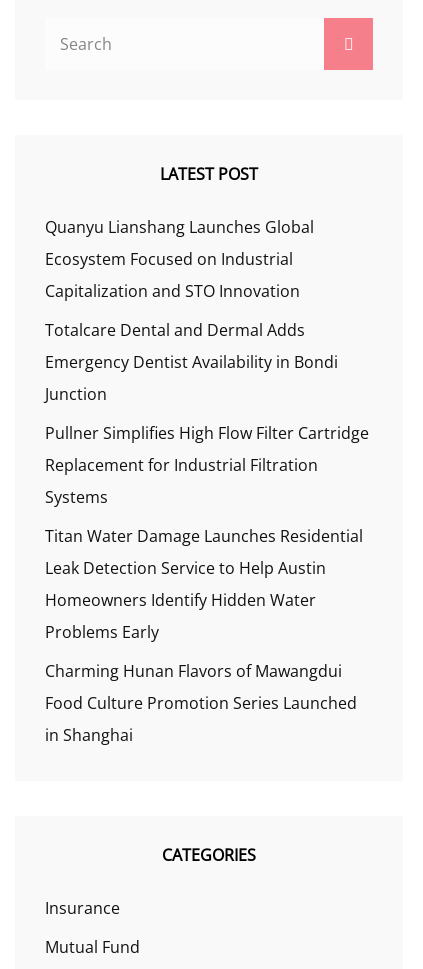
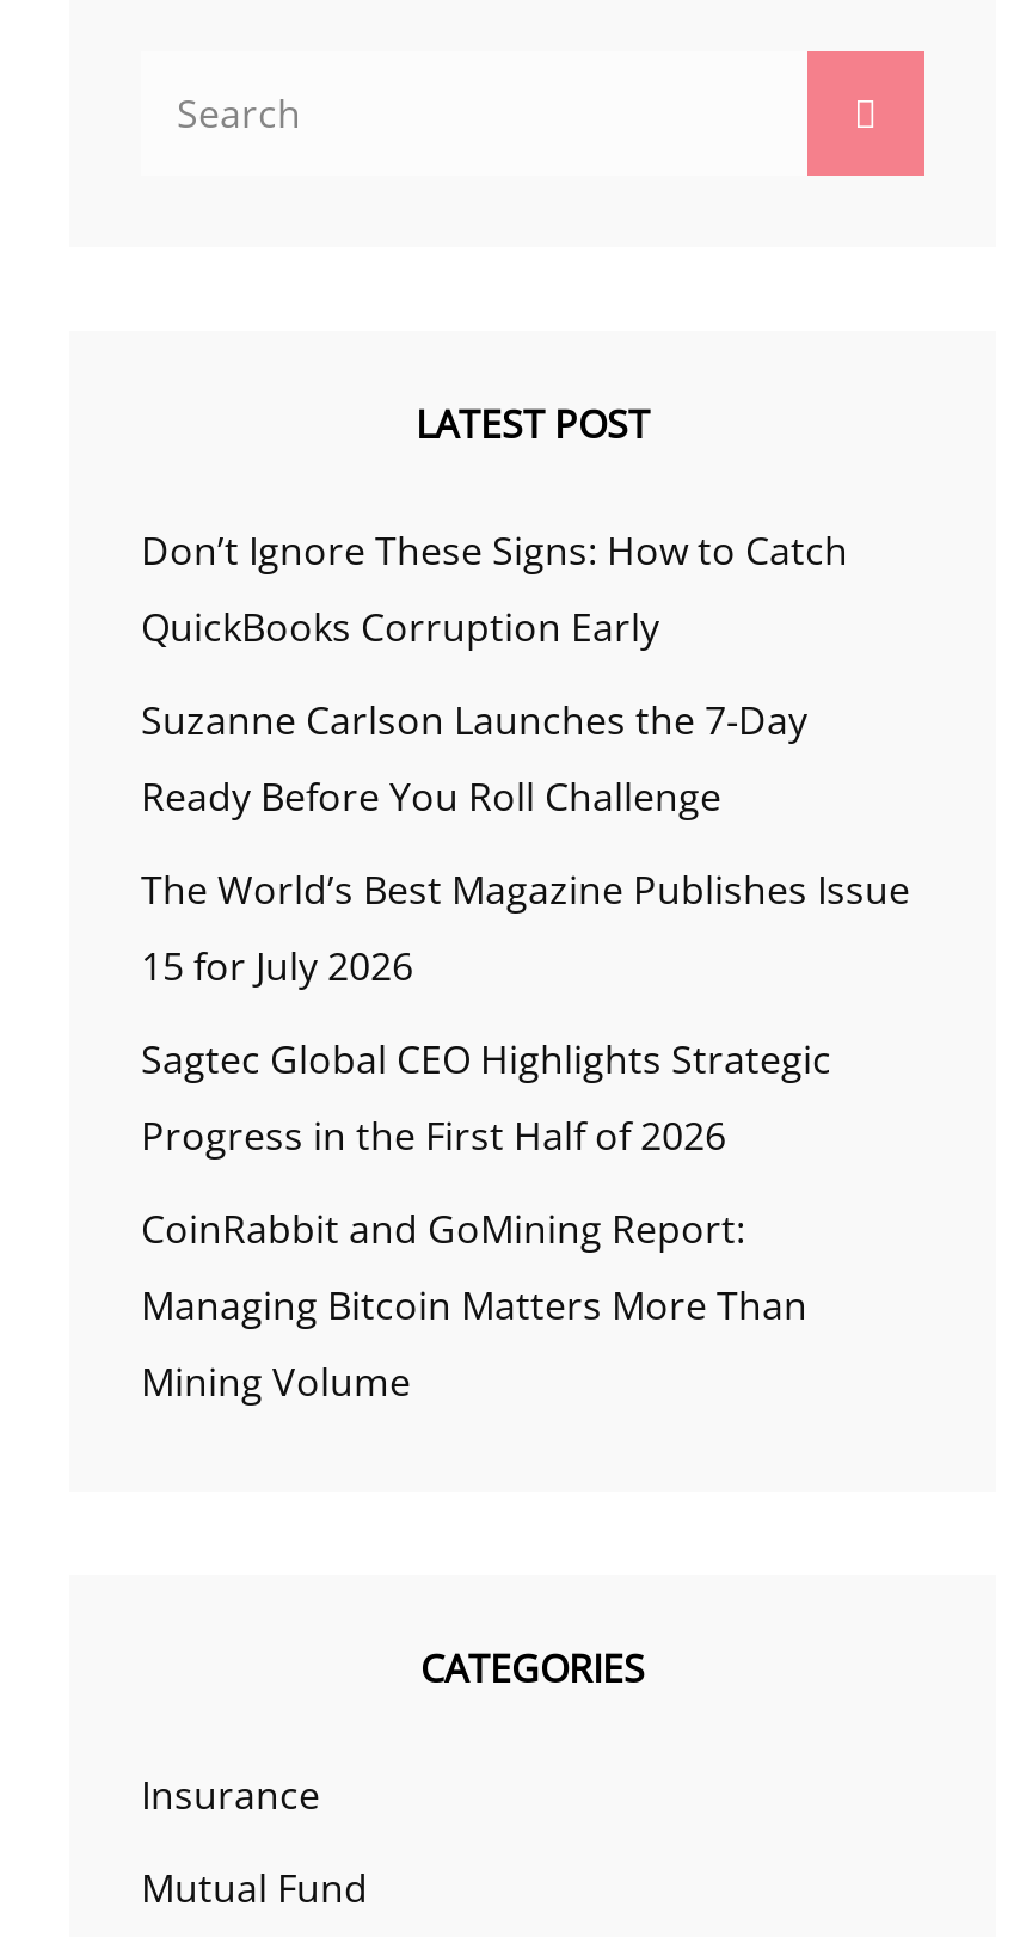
[45,216,369,746] Quanyu Lianshang Launches Global | Ecosystem Focused on Industrial | Capitalization and STO Innovation | Totalcare Dental and Dermal Adds | Emergency Dentist Availability in Bondi | Junction | Pullner Simplifies High Flow Filter Cartridge | Replacement for Industrial Filtration | Systems | Titan Water Damage Launches Residential | Leak Detection Service to Help Austin | Homeowners Identify Hidden Water | Problems Early | Charming Hunan Flavors of Mawangdui | Food Culture Promotion Series Launched | in Shanghai -> [141,524,910,1407] Don’t Ignore These Signs: How to Catch | QuickBooks Corruption Early | Suzanne Carlson Launches the 7-Day | Ready Before You Roll Challenge | The World’s Best Magazine Publishes Issue | 15 for July 2026 | Sagtec Global CEO Highlights Strategic | Progress in the First Half of 2026 | CoinRabbit and GoMining Report: | Managing Bitcoin Matters More Than | Mining Volume

